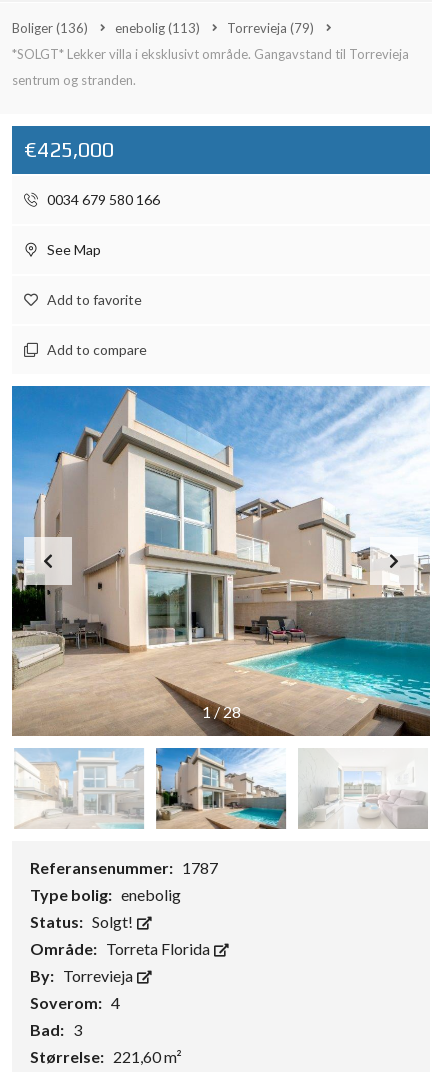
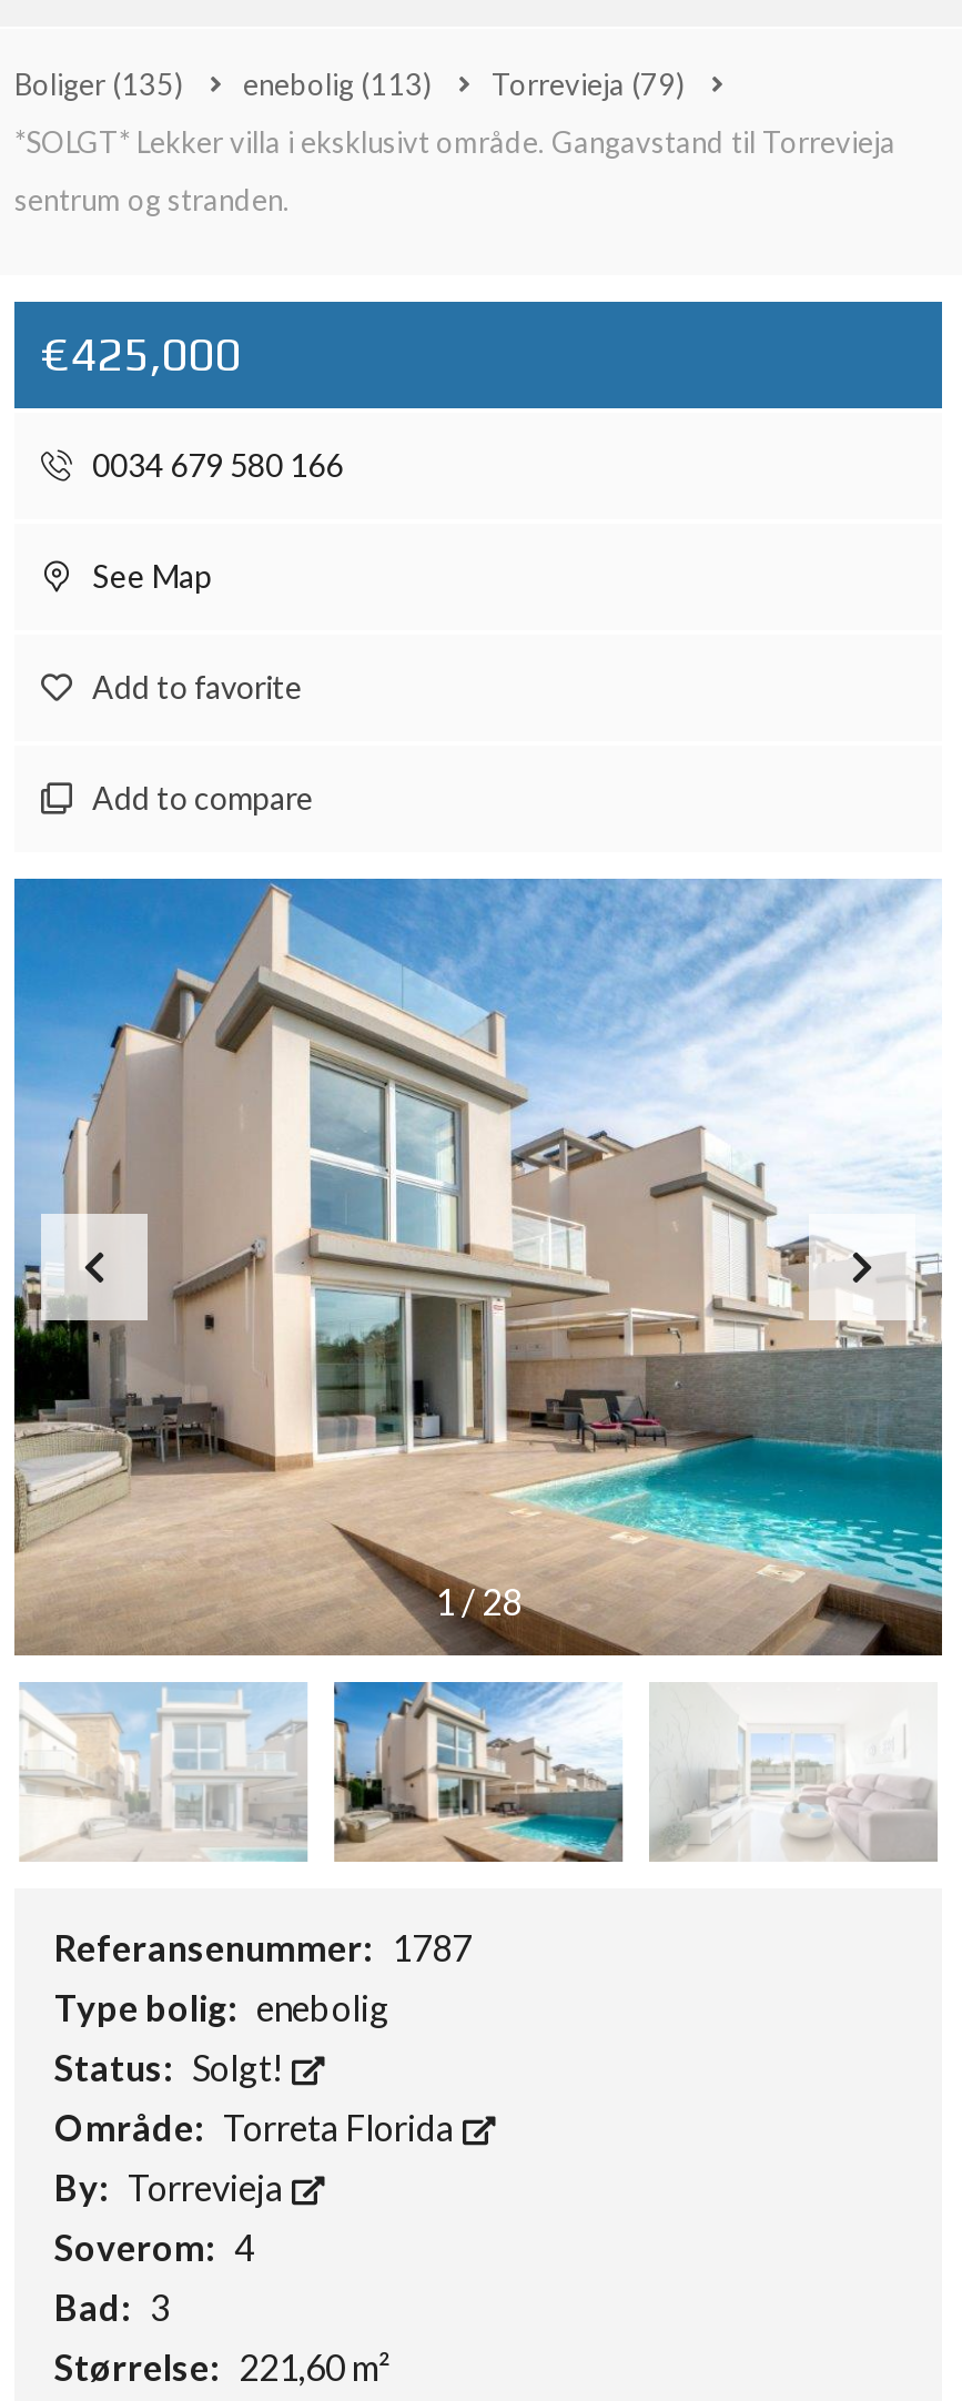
[12,20,314,36] Boliger (136) enebolig (113) Torrevieja (79) -> [14,67,685,102] Boliger (135) enebolig (113) Torrevieja (79)

